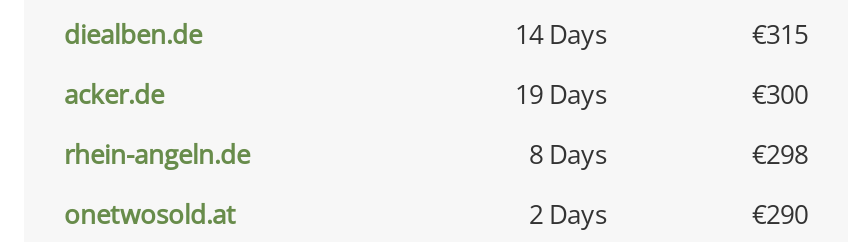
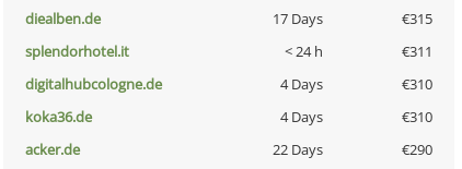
[515,16,607,52] 14 Days -> [272,9,322,28] 17 Days
none -> [25,41,432,126] splendorhotel.it | < 24 h | €311 | digitalhubcologne.de | 4 Days | €310 | koka36.de | 4 Days | €310
[64,76,808,232] 19 Days | €300 | rhein-angeln.de | 8 Days | €298 | onetwosold.at | 2 Days -> [272,140,322,159] 22 Days
moved [64,76,164,112] -> [25,140,80,159]: acker.de

